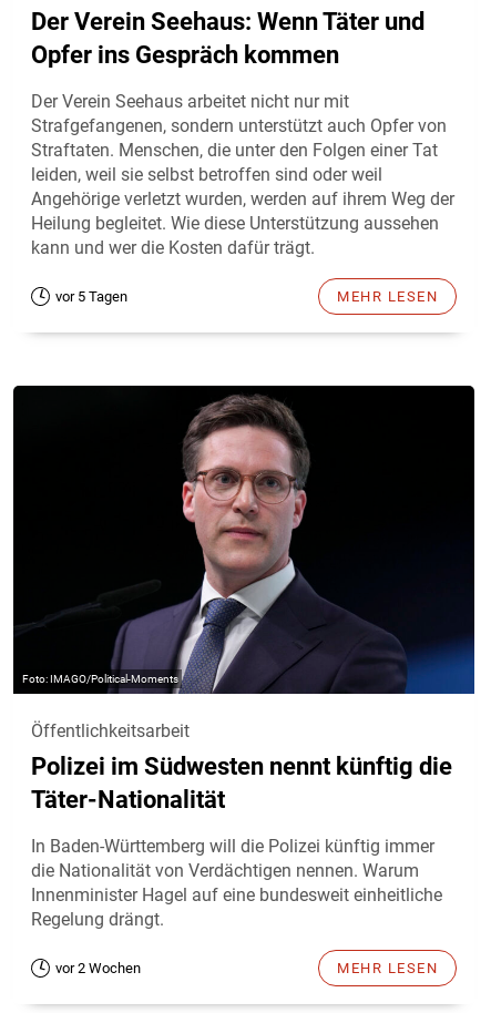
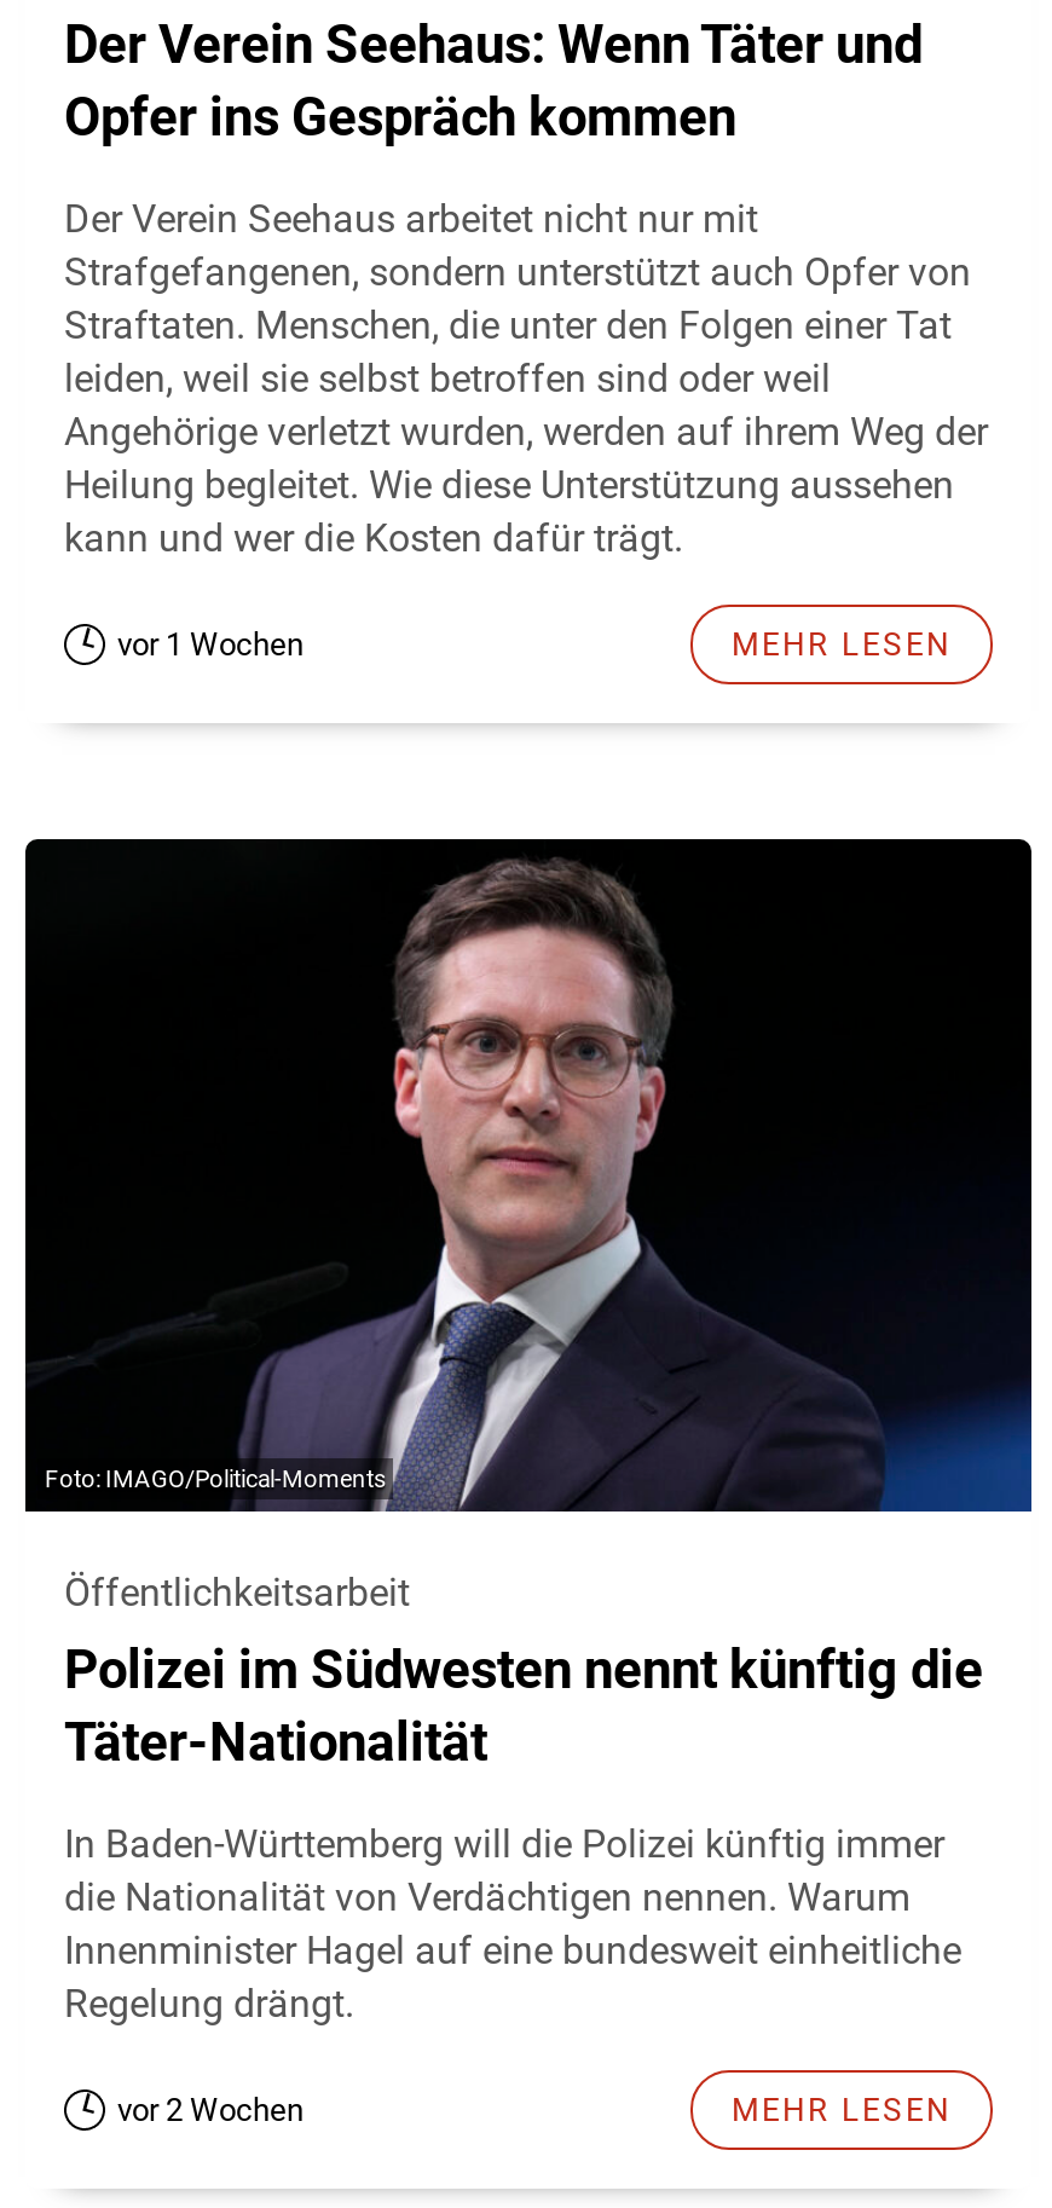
[55,288,127,305] vor 5 Tagen -> [117,627,304,663] vor 1 Wochen

